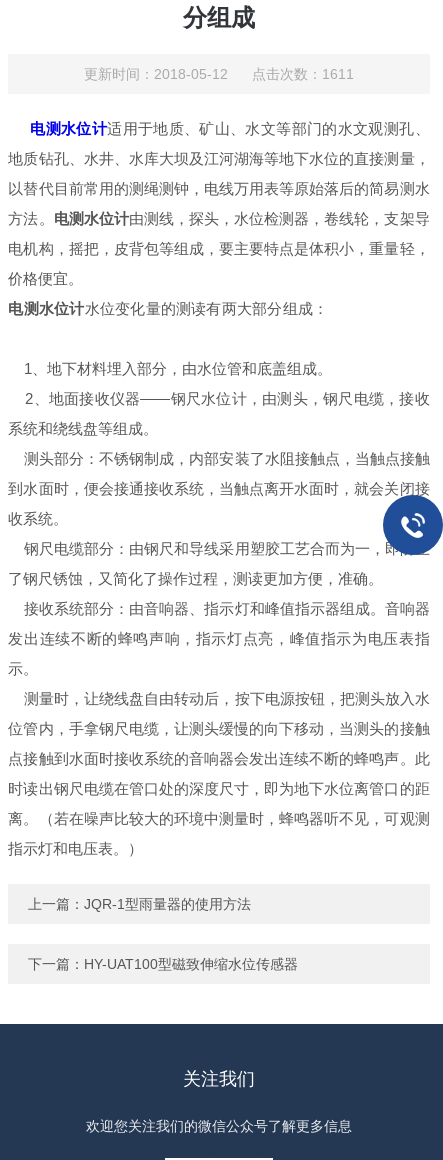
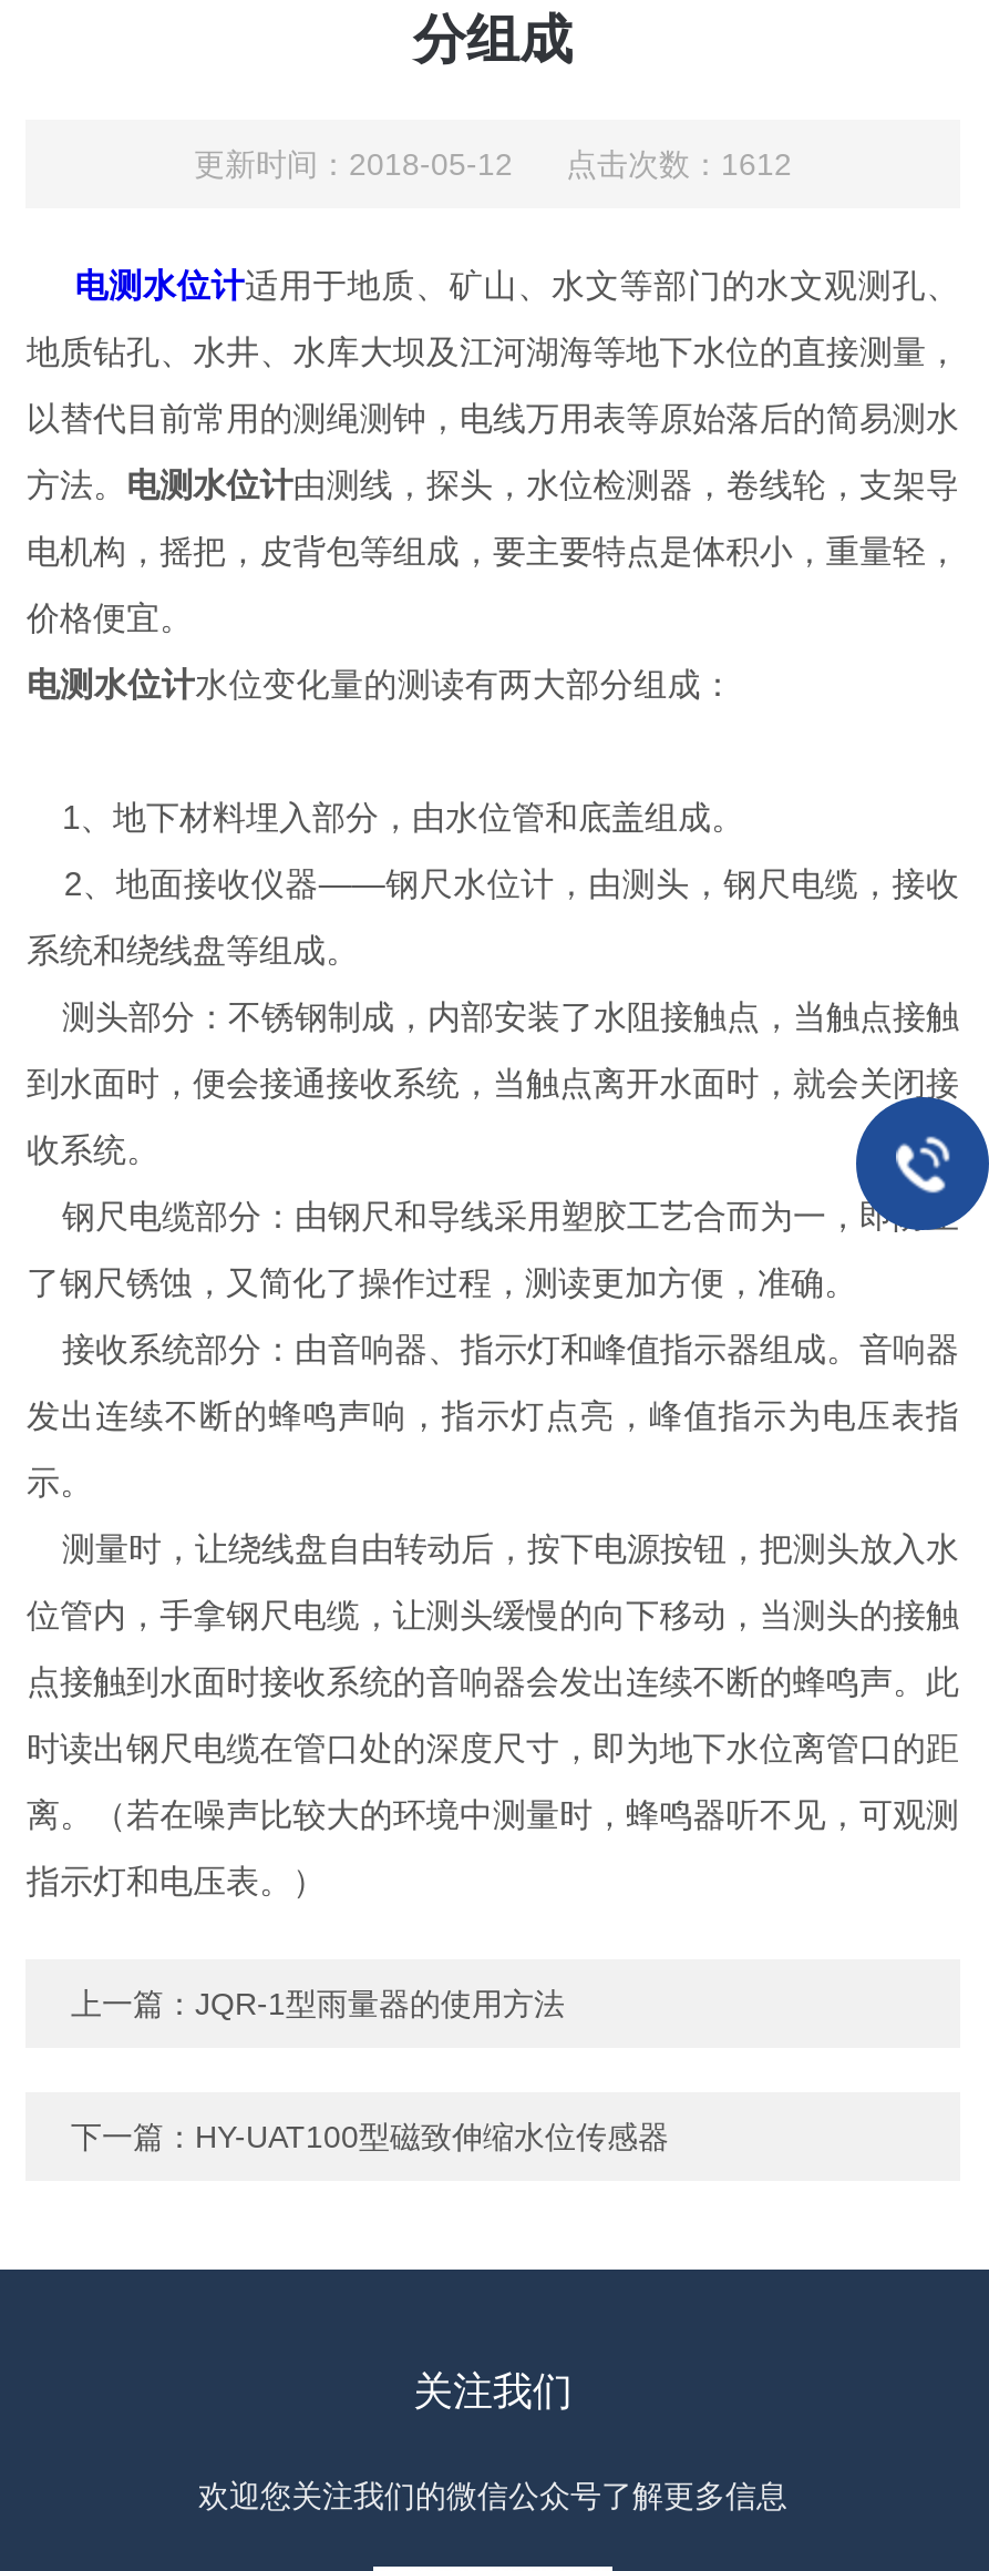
[84,66,354,82] 更新时间：2018-05-12 点击次数：1611 -> [194,146,792,182] 更新时间：2018-05-12 点击次数：1612

